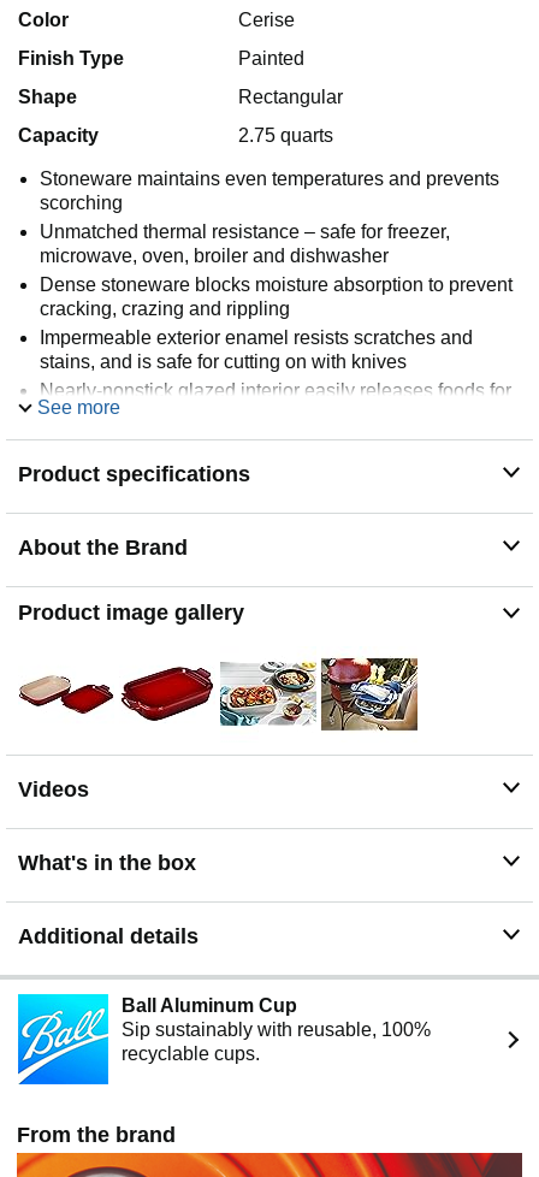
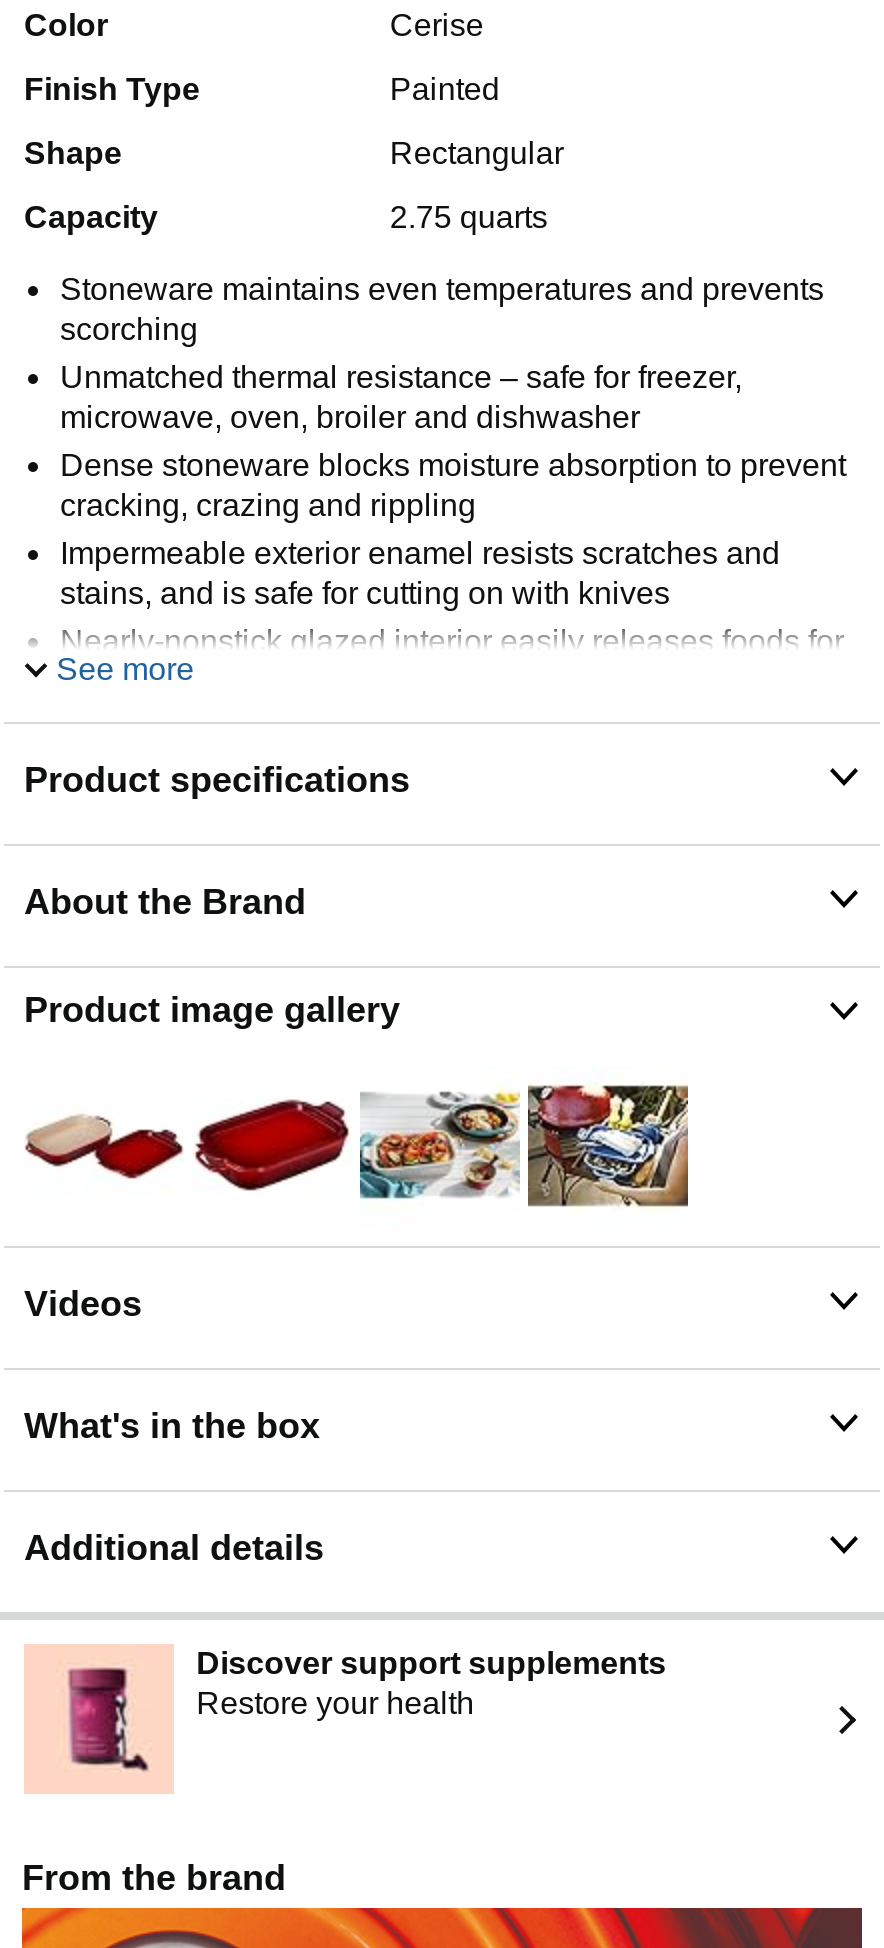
[17,993,431,1086] [image] | Ball Aluminum Cup | Sip sustainably with reusable, 100% | recyclable cups. -> [24,1644,666,1794] [image] | Discover support supplements | Restore your health

